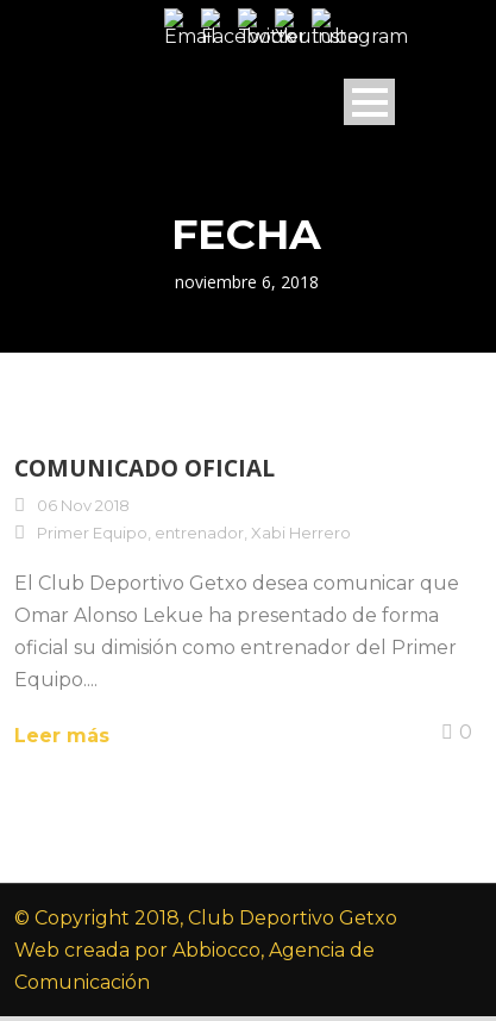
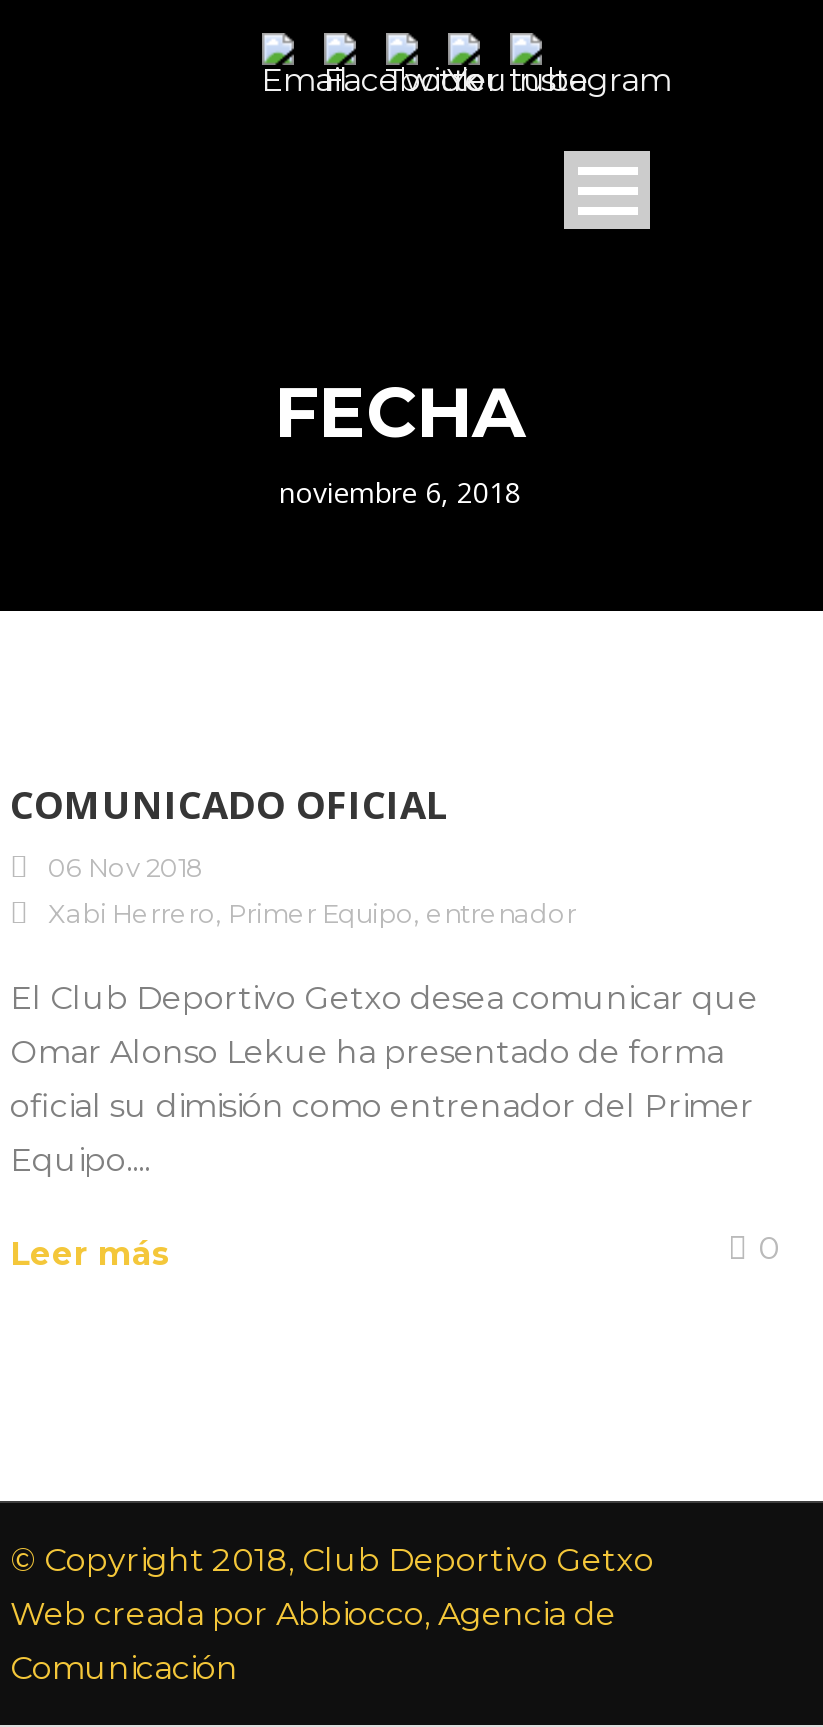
[37,523,351,542] Primer Equipo, entrenador, Xabi Herrero -> [48,897,576,929] Xabi Herrero, Primer Equipo, entrenador

